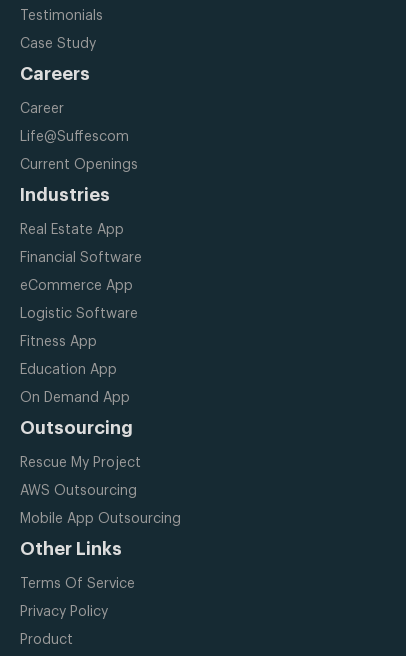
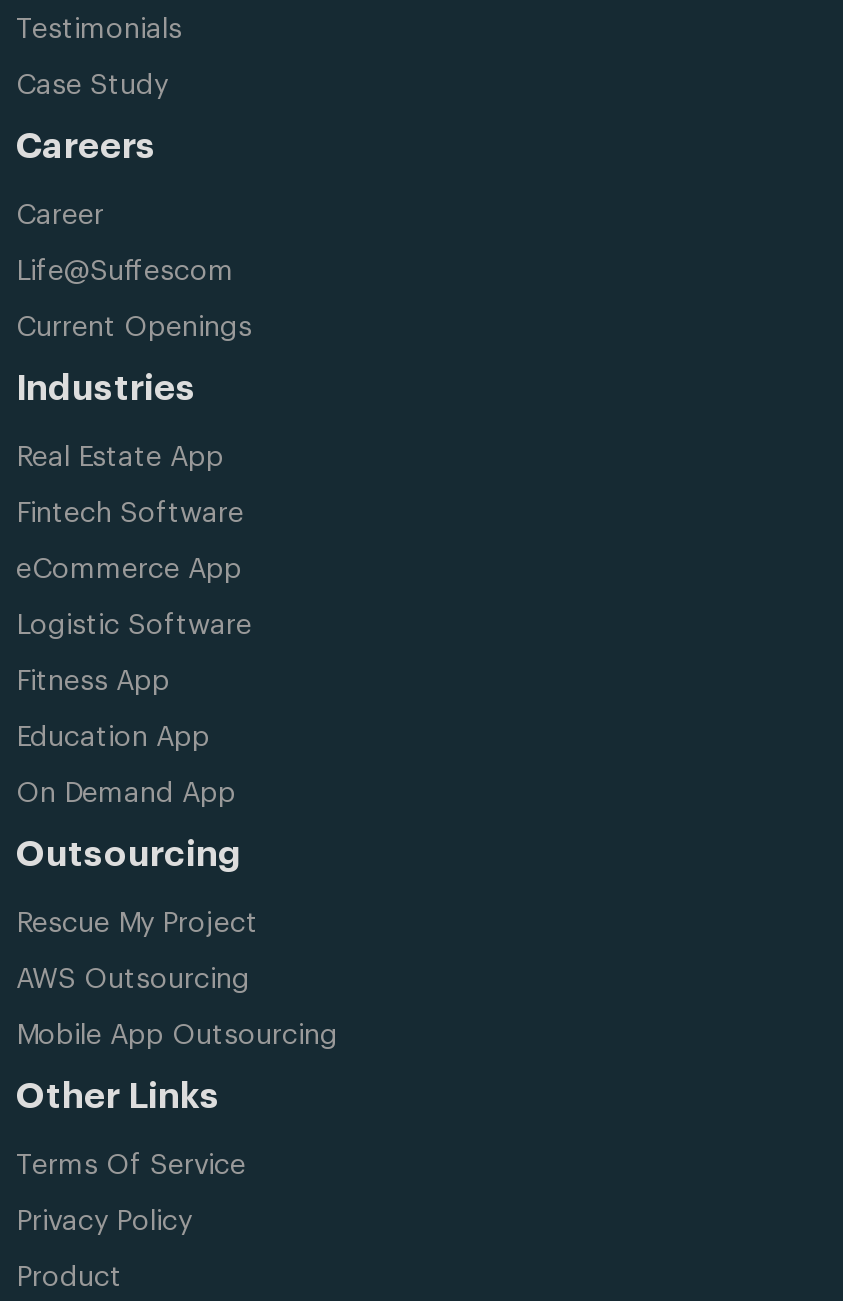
[20,251,142,265] Financial Software -> [16,500,244,528] Fintech Software

